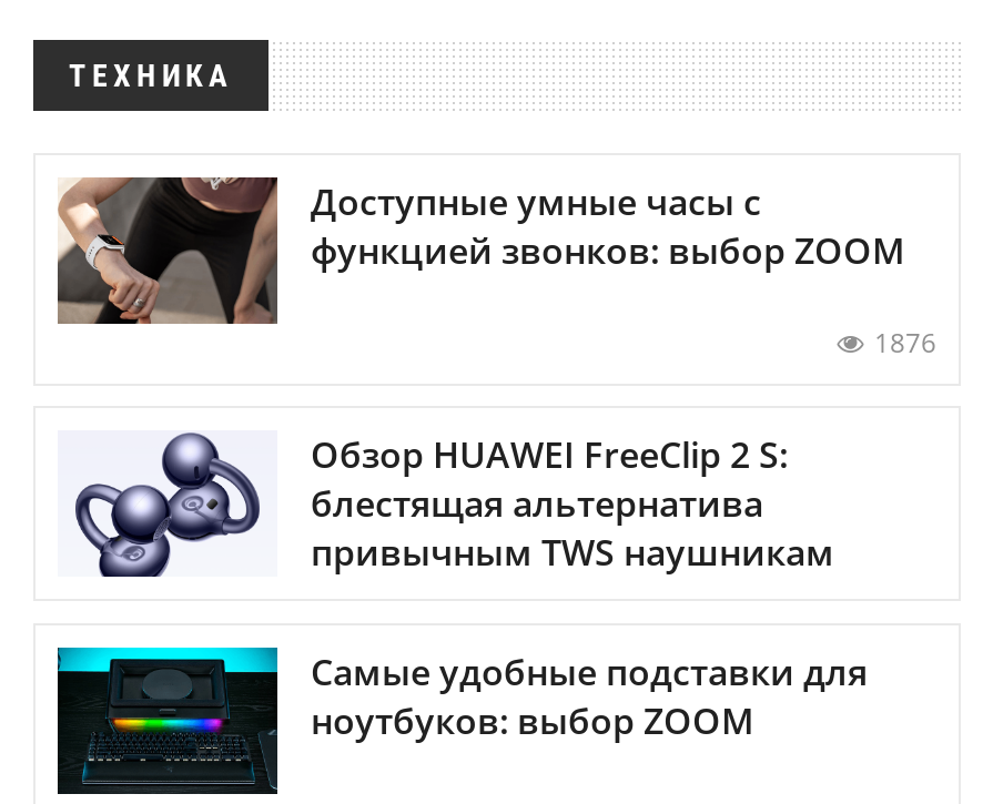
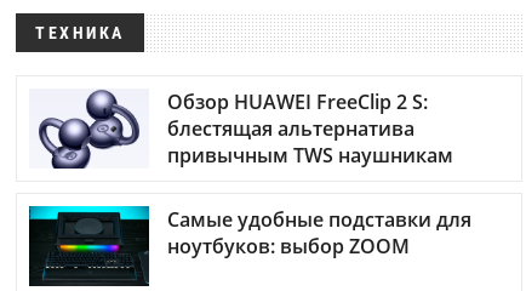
[55,175,936,362] [image] | Доступные умные часы с | функцией звонков: выбор ZOOM | 1876 -> none

